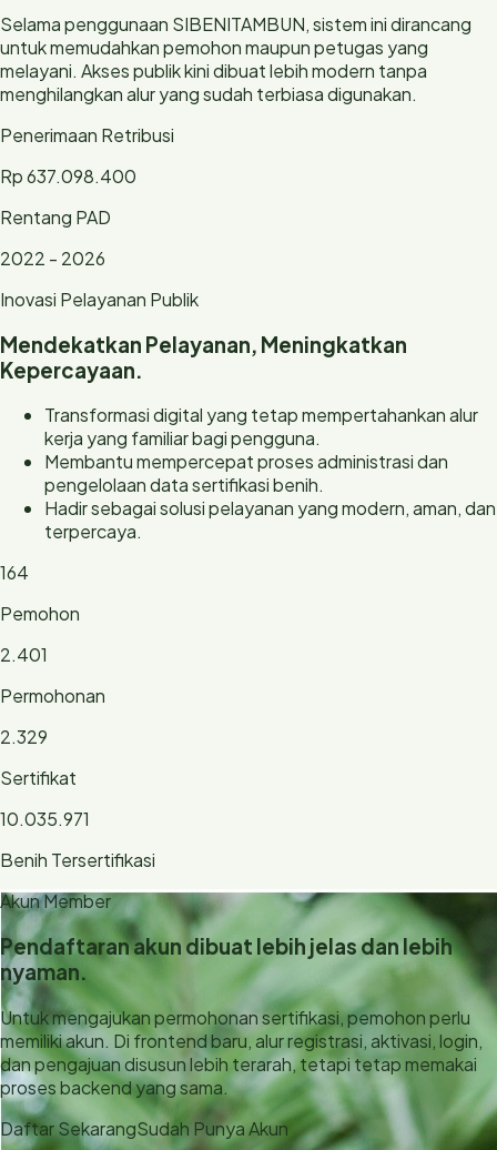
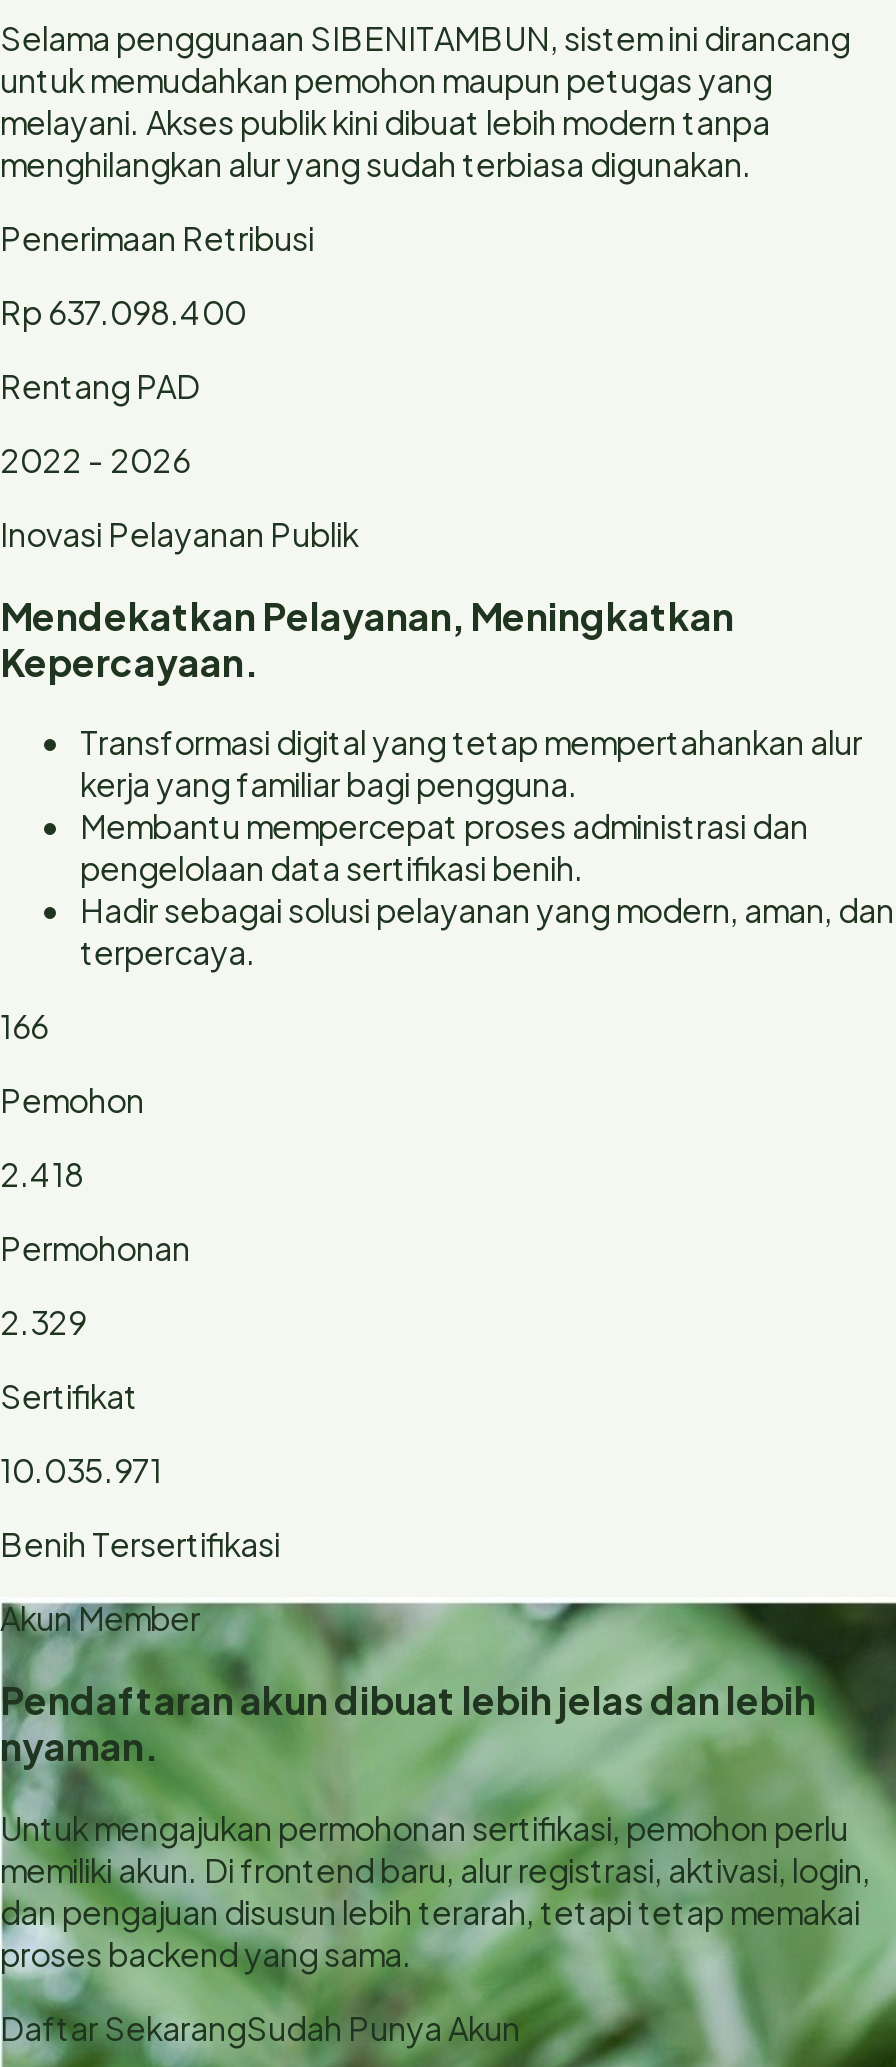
[0,561,29,584] 164 -> [0,1006,48,1048] 166
[0,643,48,666] 2.401 -> [0,1154,84,1196] 2.418

